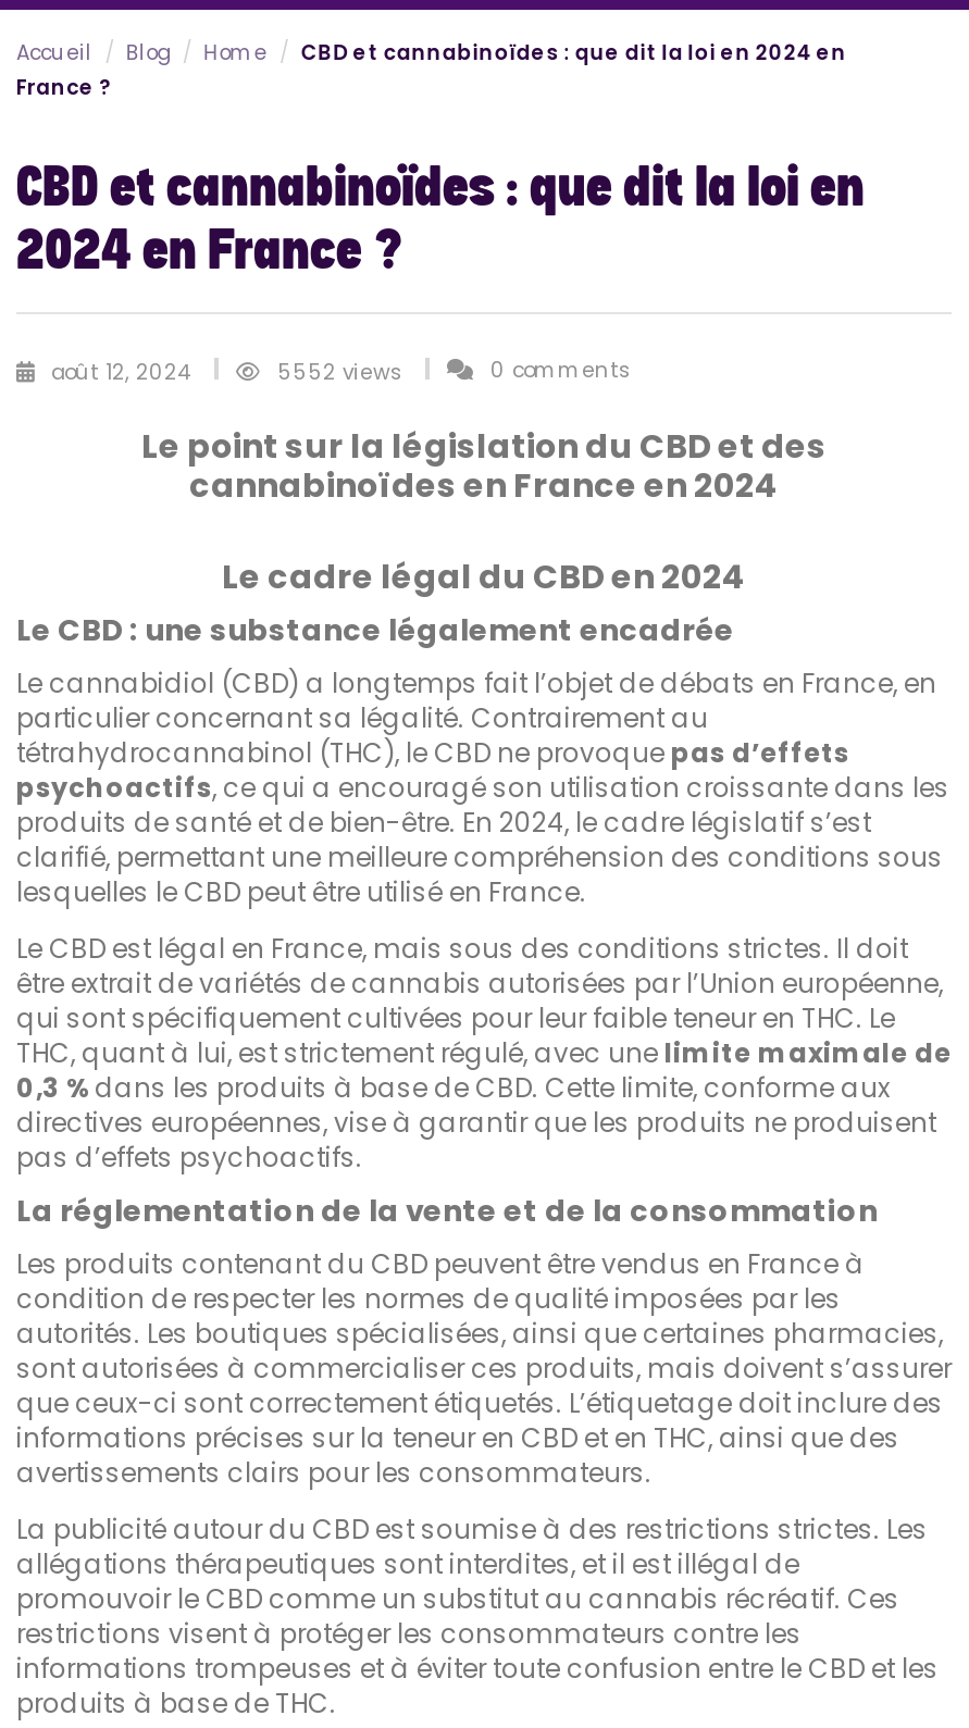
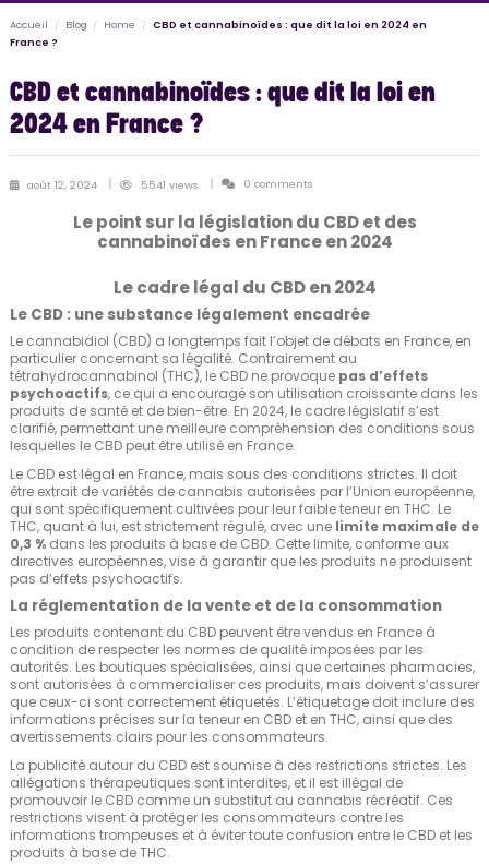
[277,358,408,386] 5552 views -> [141,178,202,192] 5541 views

